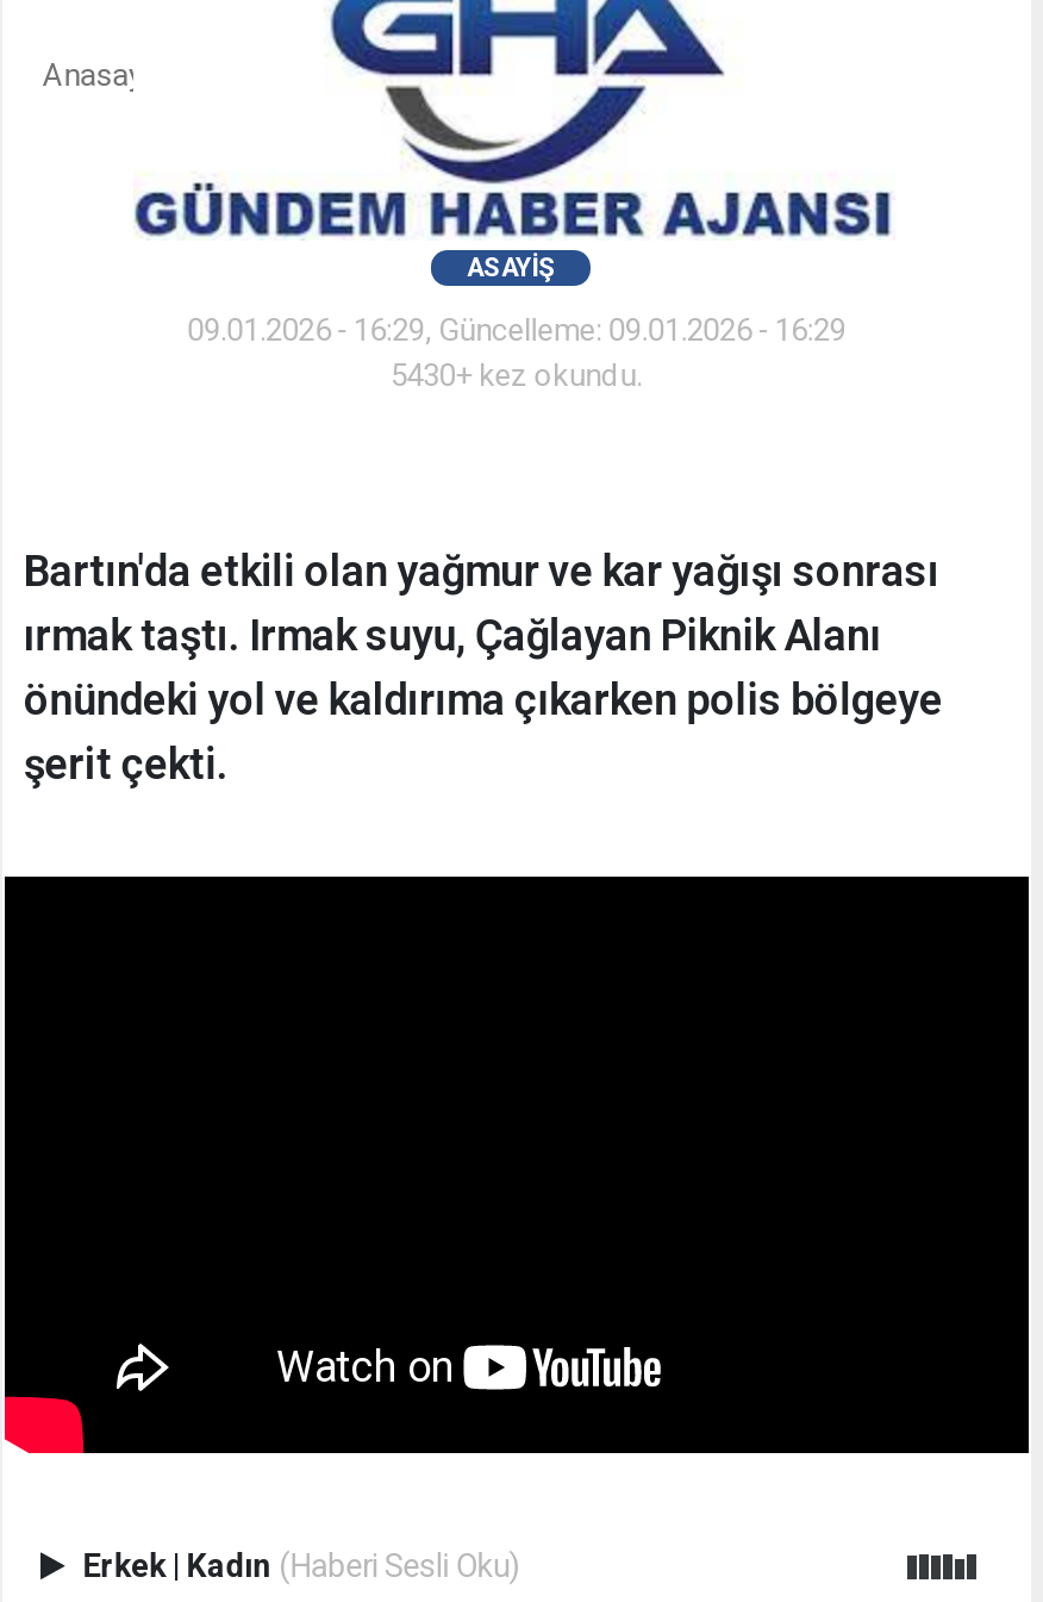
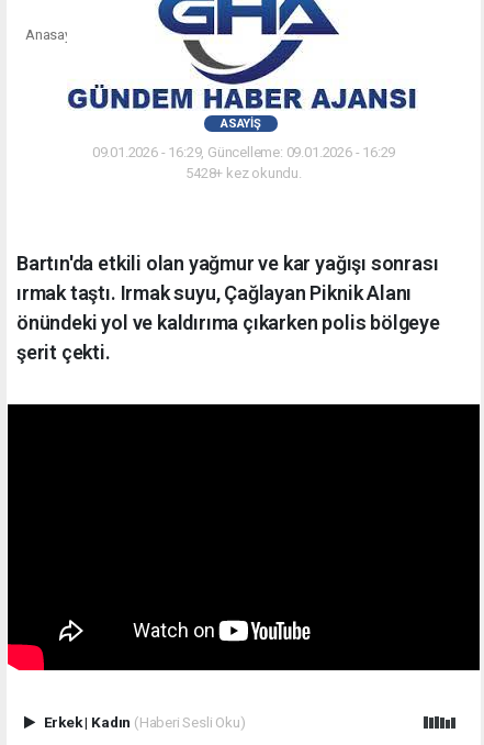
[391,357,643,393] 5430+ kez okundu. -> [186,165,302,181] 5428+ kez okundu.

